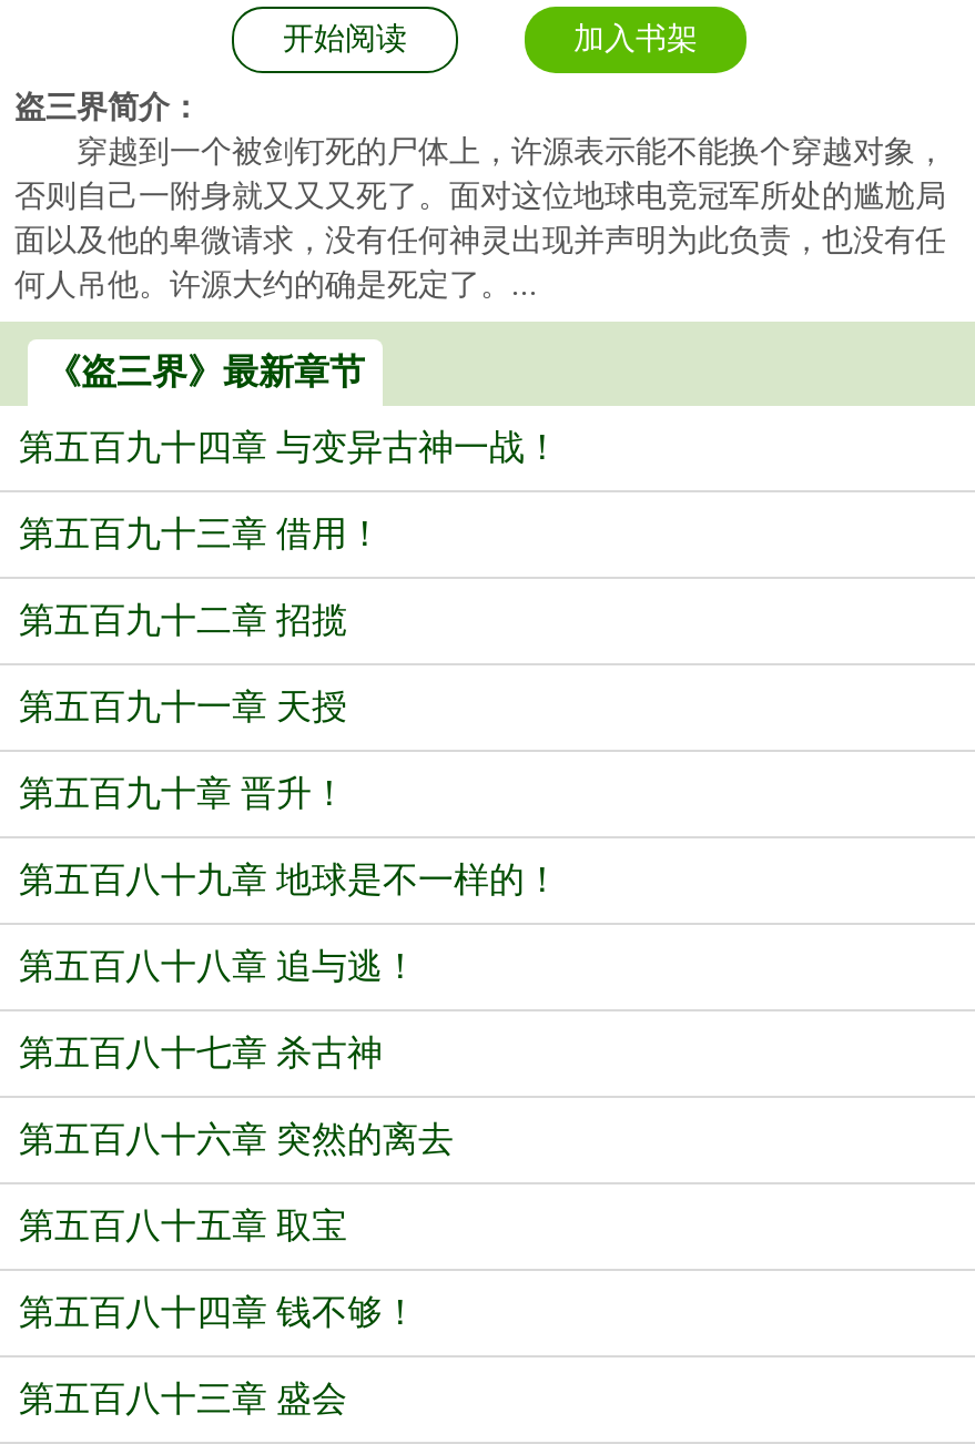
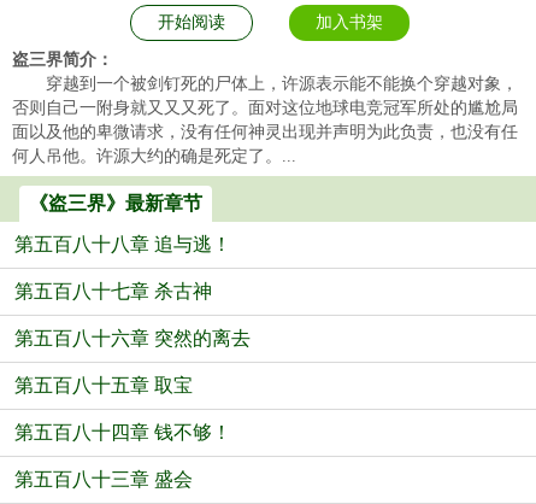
[19,428,560,898] 第五百九十四章 与变异古神一战！ | 第五百九十三章 借用！ | 第五百九十二章 招揽 | 第五百九十一章 天授 | 第五百九十章 晋升！ | 第五百八十九章 地球是不一样的！ -> none

